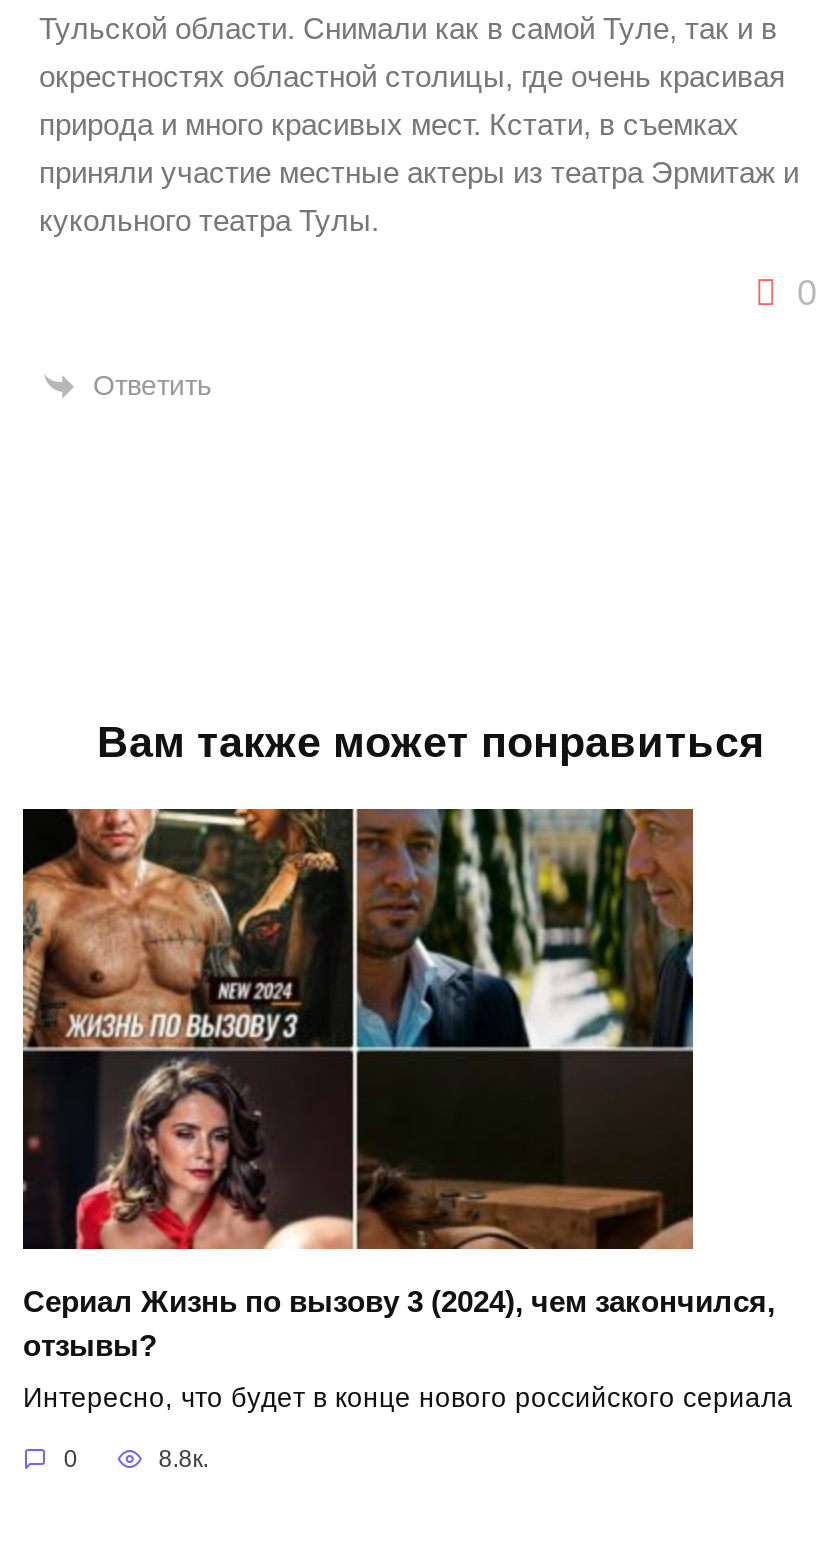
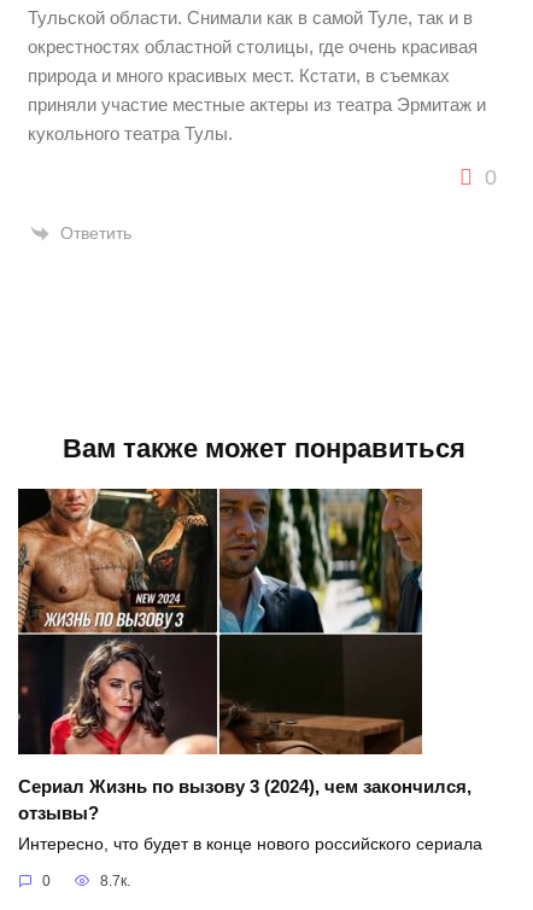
[159,1446,209,1474] 8.8к. -> [100,873,130,890] 8.7к.

